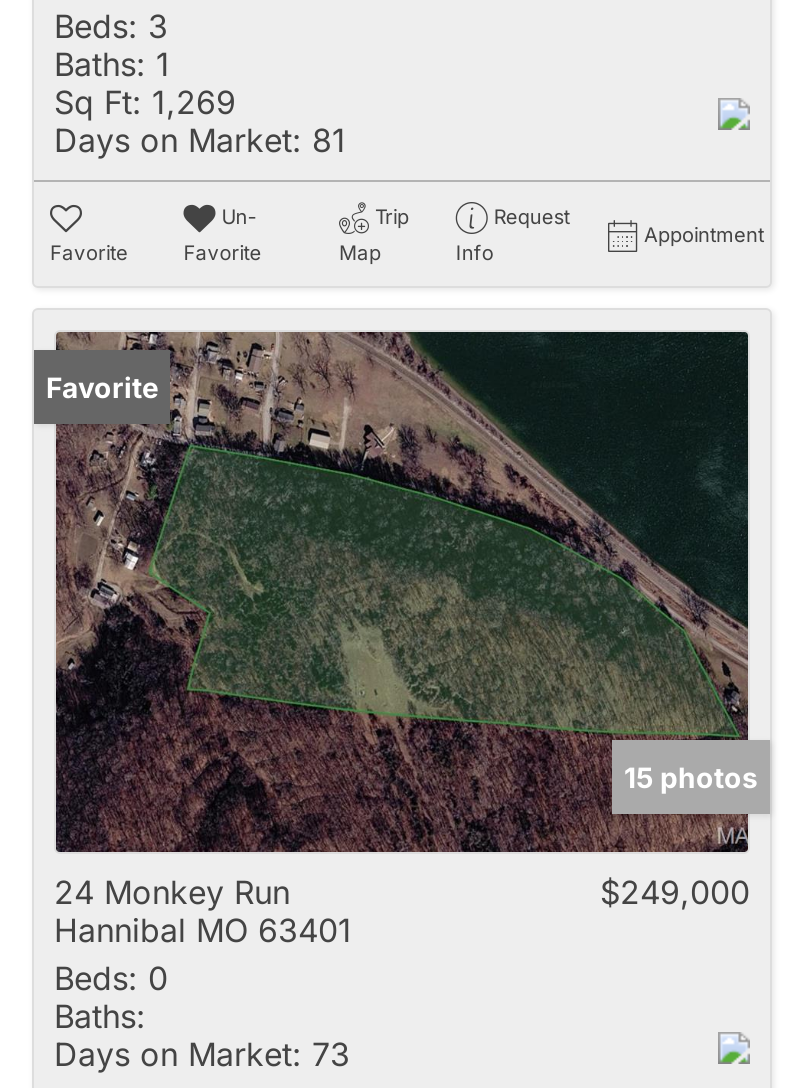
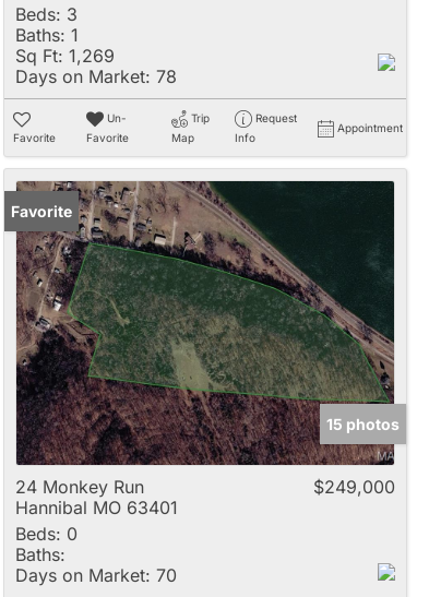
[54,120,346,160] Days on Market: 81 -> [15,65,177,87] Days on Market: 78
[54,1035,350,1075] Days on Market: 73 -> [15,565,177,586] Days on Market: 70

